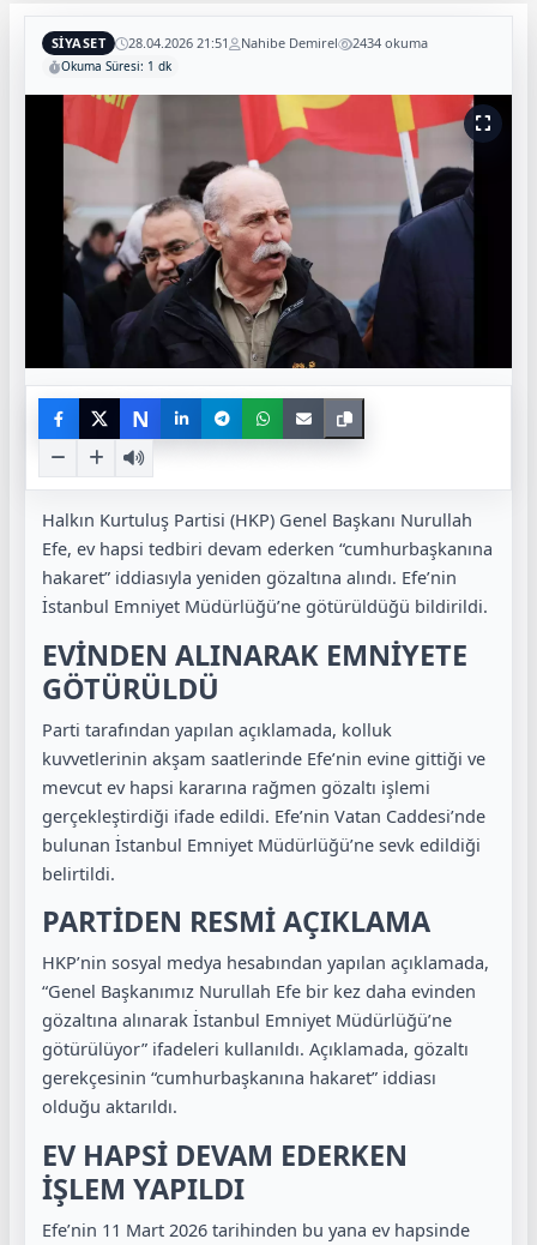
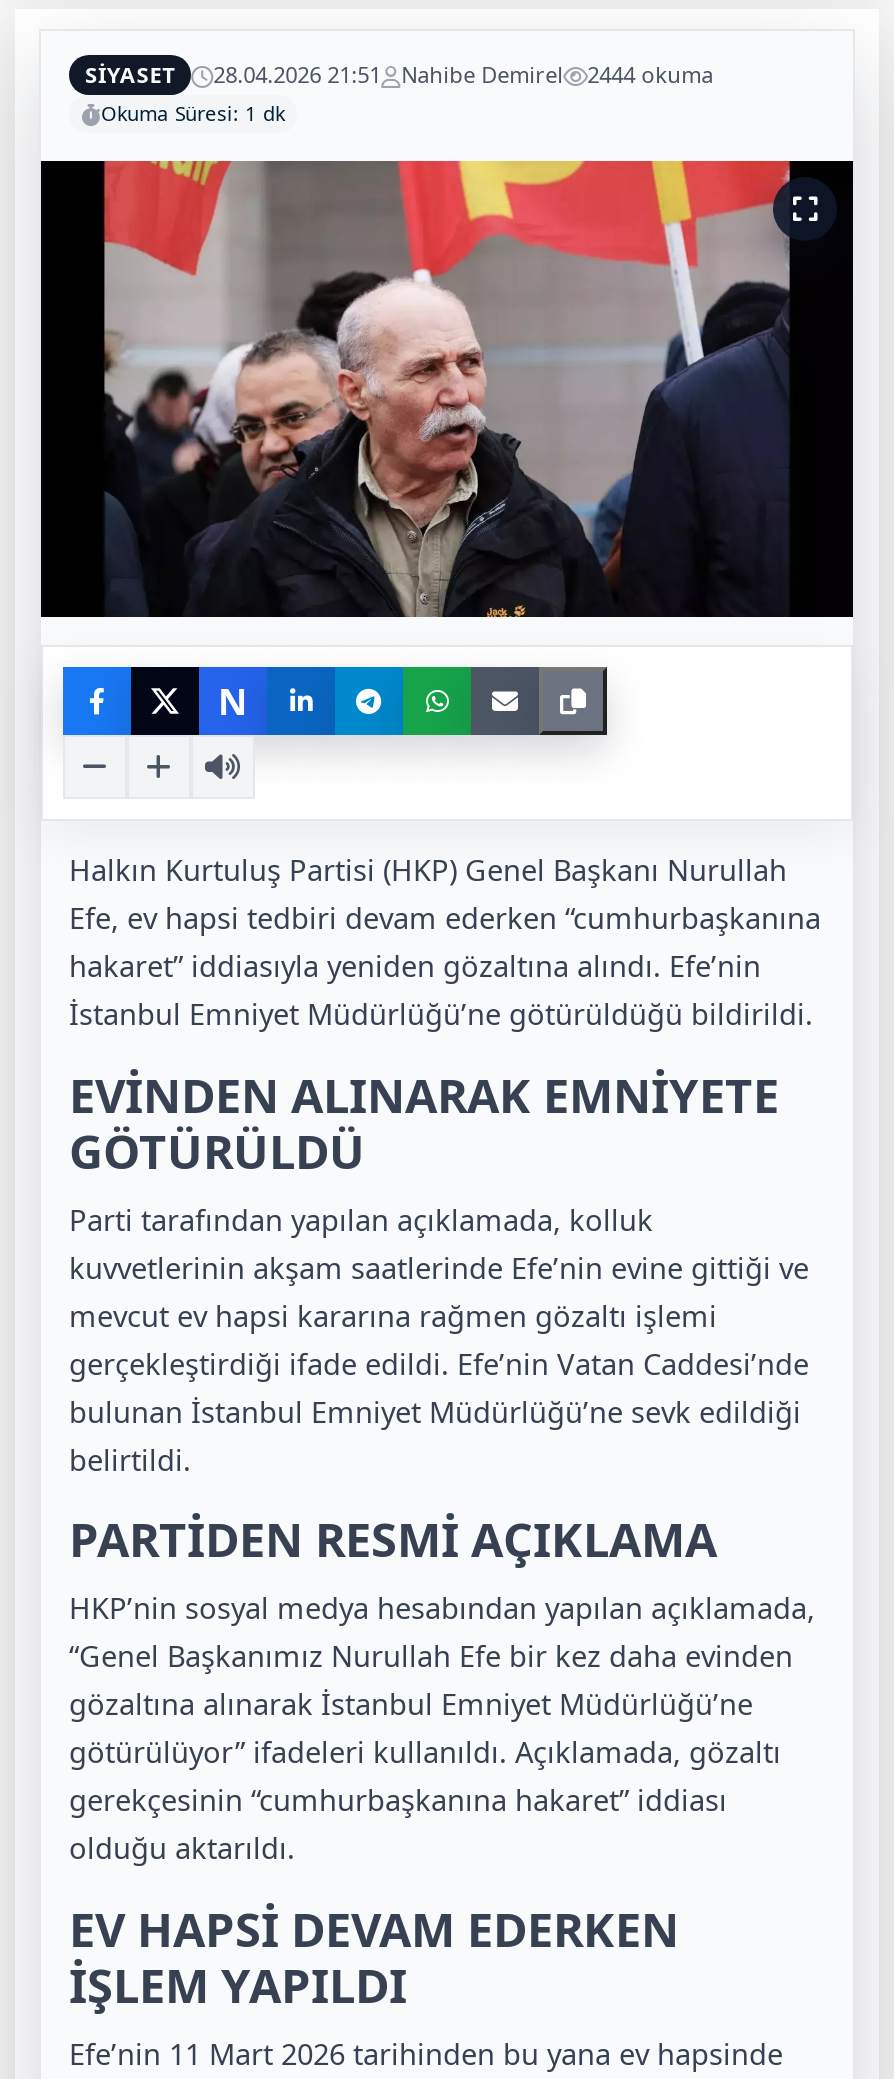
[52,34,428,52] SİYASET 28.04.2026 21:51 Nahibe Demirel 2434 okuma -> [85,59,713,89] SİYASET 28.04.2026 21:51 Nahibe Demirel 2444 okuma

